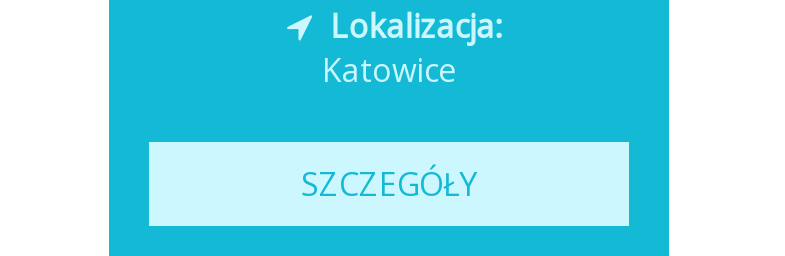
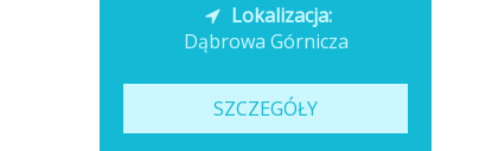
[322,48,456,92] Katowice -> [183,28,348,54] Dąbrowa Górnicza

